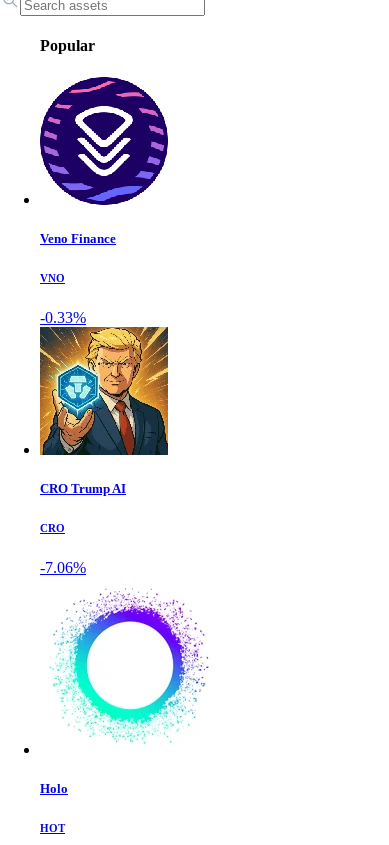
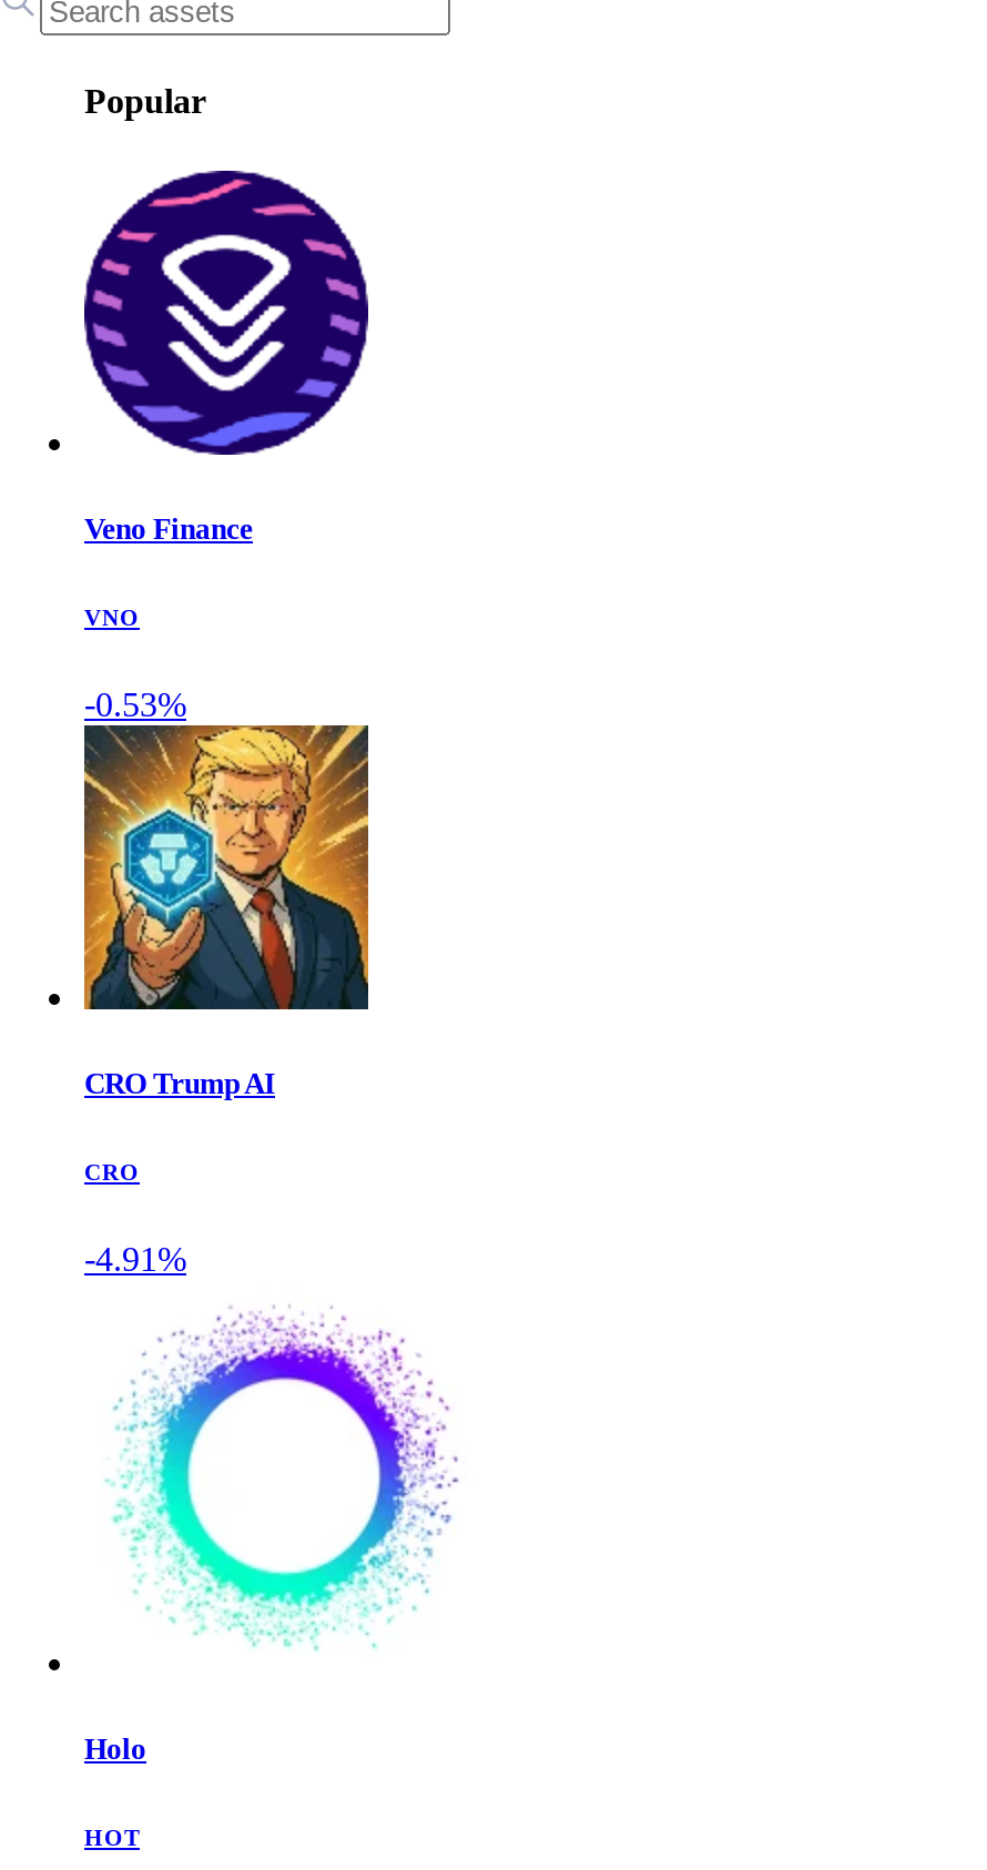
[40,309,86,326] -0.33% -> [84,685,186,723] -0.53%
[40,559,86,576] -7.06% -> [84,1240,186,1278] -4.91%

